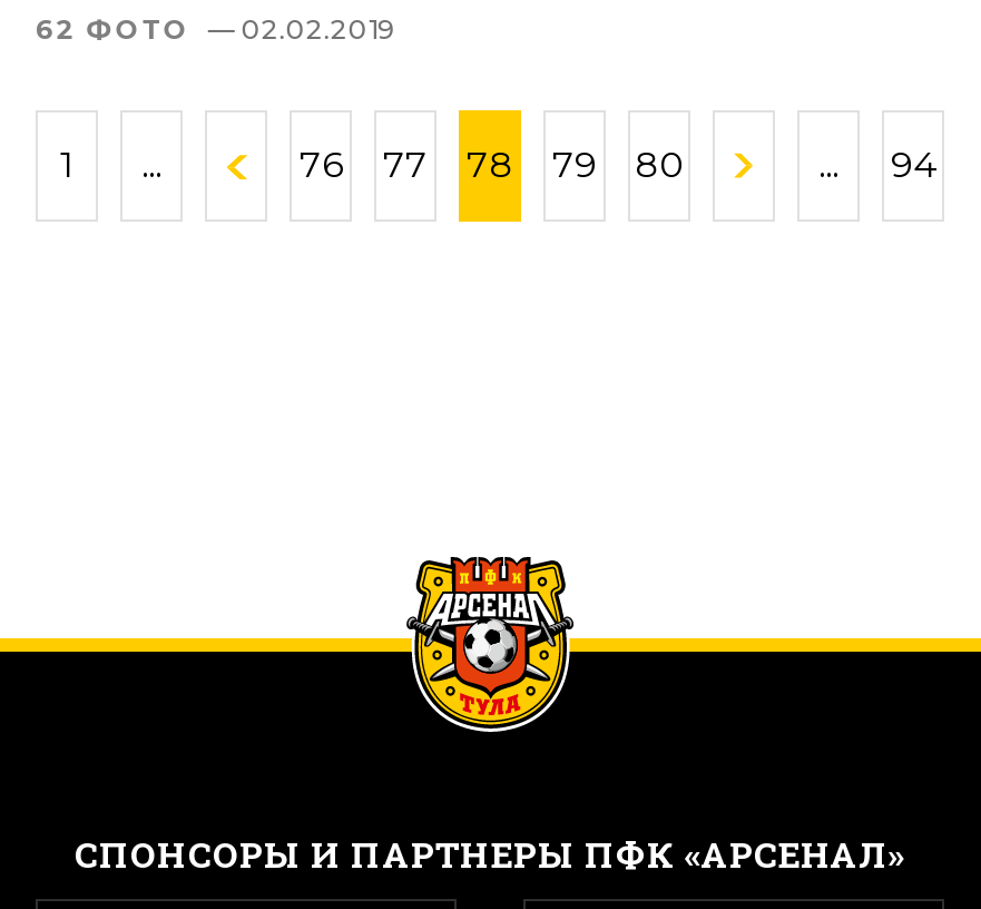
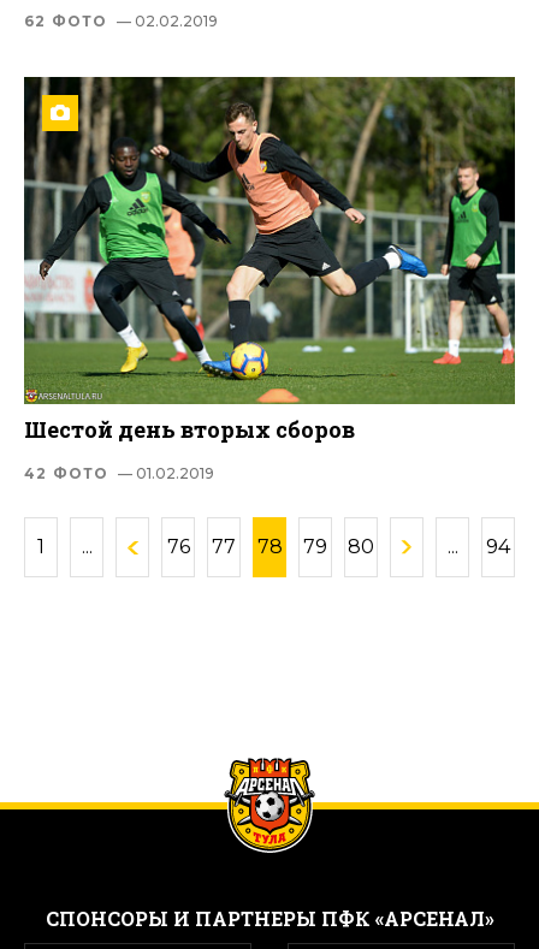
none -> [23,76,516,482] [image] | Шестой день вторых сборов | 42 ФОТО — 01.02.2019

